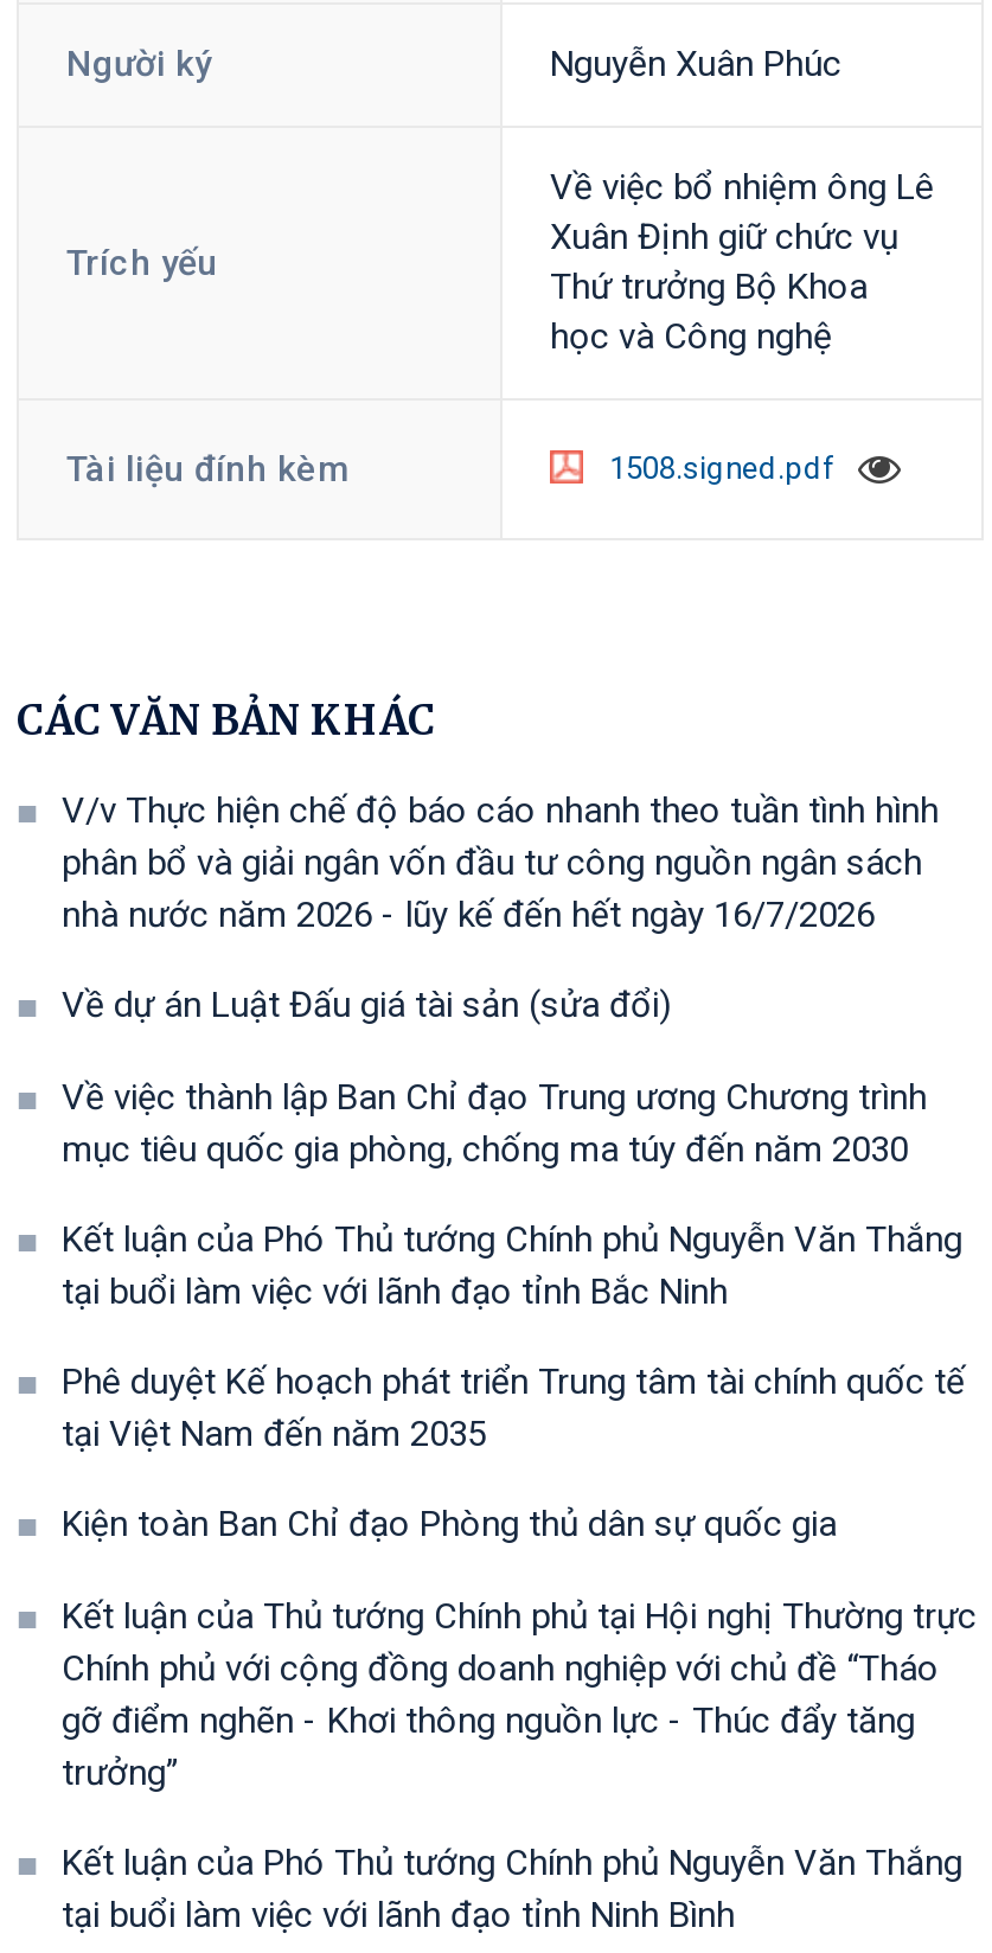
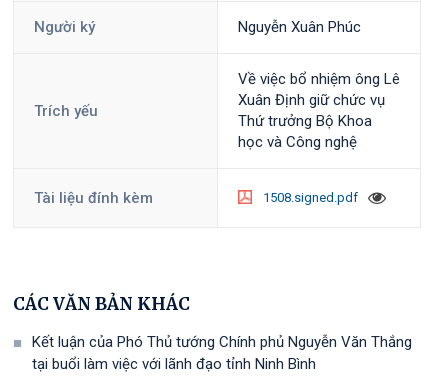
[62,789,977,1794] V/v Thực hiện chế độ báo cáo nhanh theo tuần tình hình | phân bổ và giải ngân vốn đầu tư công nguồn ngân sách | nhà nước năm 2026 - lũy kế đến hết ngày 16/7/2026 | Về dự án Luật Đấu giá tài sản (sửa đổi) | Về việc thành lập Ban Chỉ đạo Trung ương Chương trình | mục tiêu quốc gia phòng, chống ma túy đến năm 2030 | Kết luận của Phó Thủ tướng Chính phủ Nguyễn Văn Thắng | tại buổi làm việc với lãnh đạo tỉnh Bắc Ninh | Phê duyệt Kế hoạch phát triển Trung tâm tài chính quốc tế | tại Việt Nam đến năm 2035 | Kiện toàn Ban Chỉ đạo Phòng thủ dân sự quốc gia | Kết luận của Thủ tướng Chính phủ tại Hội nghị Thường trực | Chính phủ với cộng đồng doanh nghiệp với chủ đề “Tháo | gỡ điểm nghẽn - Khơi thông nguồn lực - Thúc đẩy tăng | trưởng” -> none

